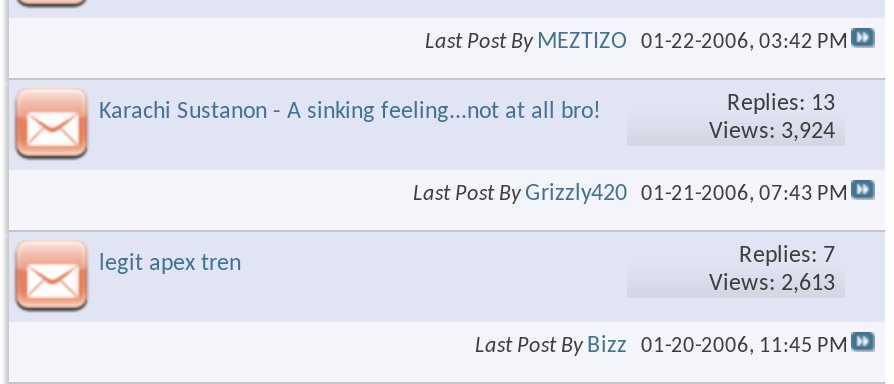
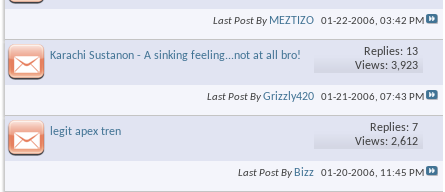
[709,120,835,144] Views: 3,924 -> [355,60,418,72] Views: 3,923
[709,272,835,296] Views: 2,613 -> [355,136,418,148] Views: 2,612

